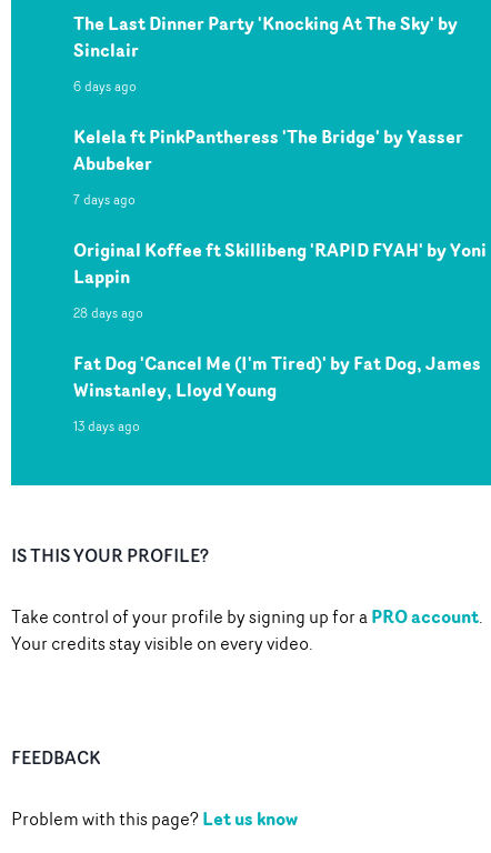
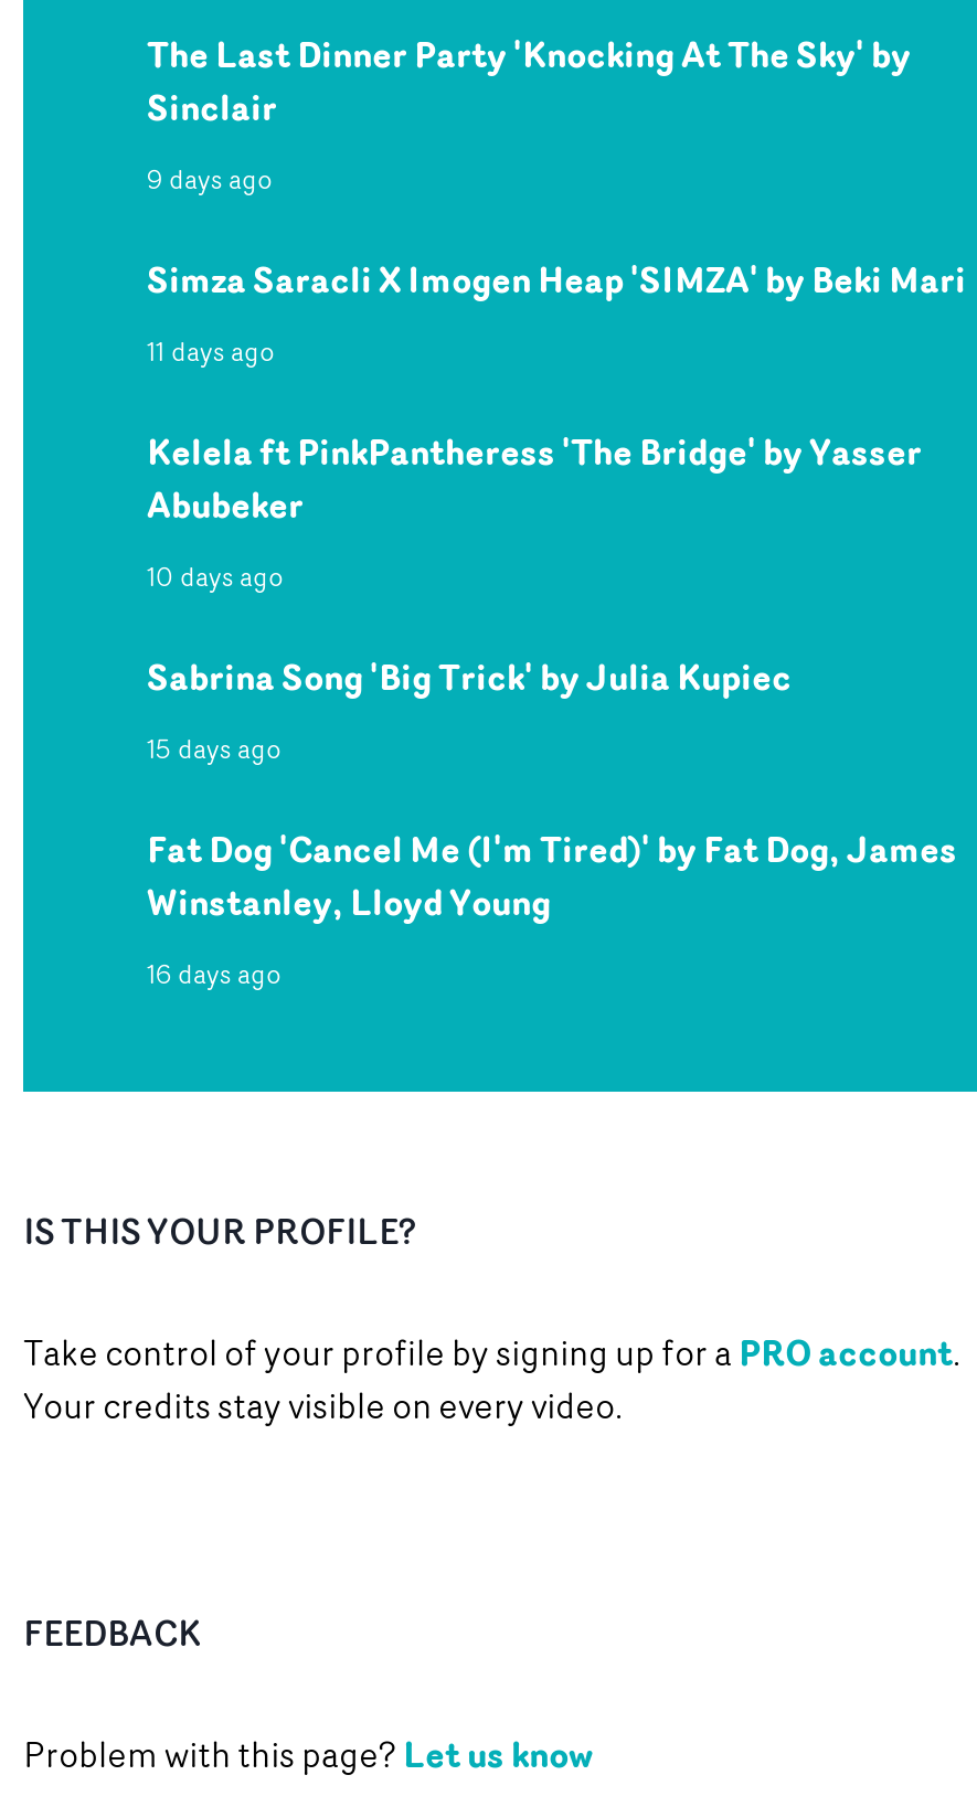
[73,76,137,95] 6 days ago -> [147,159,966,369] 9 days ago | Simza Saracli X Imogen Heap 'SIMZA' by Beki Mari | 11 days ago
moved [73,123,463,176] -> [147,424,922,530]: Kelela ft PinkPantheress 'The Bridge' by Yasser | Abubeker
[73,189,136,208] 7 days ago -> [147,556,284,594] 10 days ago
[73,236,487,289] Original Koffee ft Skillibeng 'RAPID FYAH' by Yoni | Lappin -> [147,649,792,702] Sabrina Song 'Big Trick' by Julia Kupiec
[73,303,143,322] 28 days ago -> [147,729,282,766] 15 days ago
[73,416,140,435] 13 days ago -> [147,954,282,991] 16 days ago

